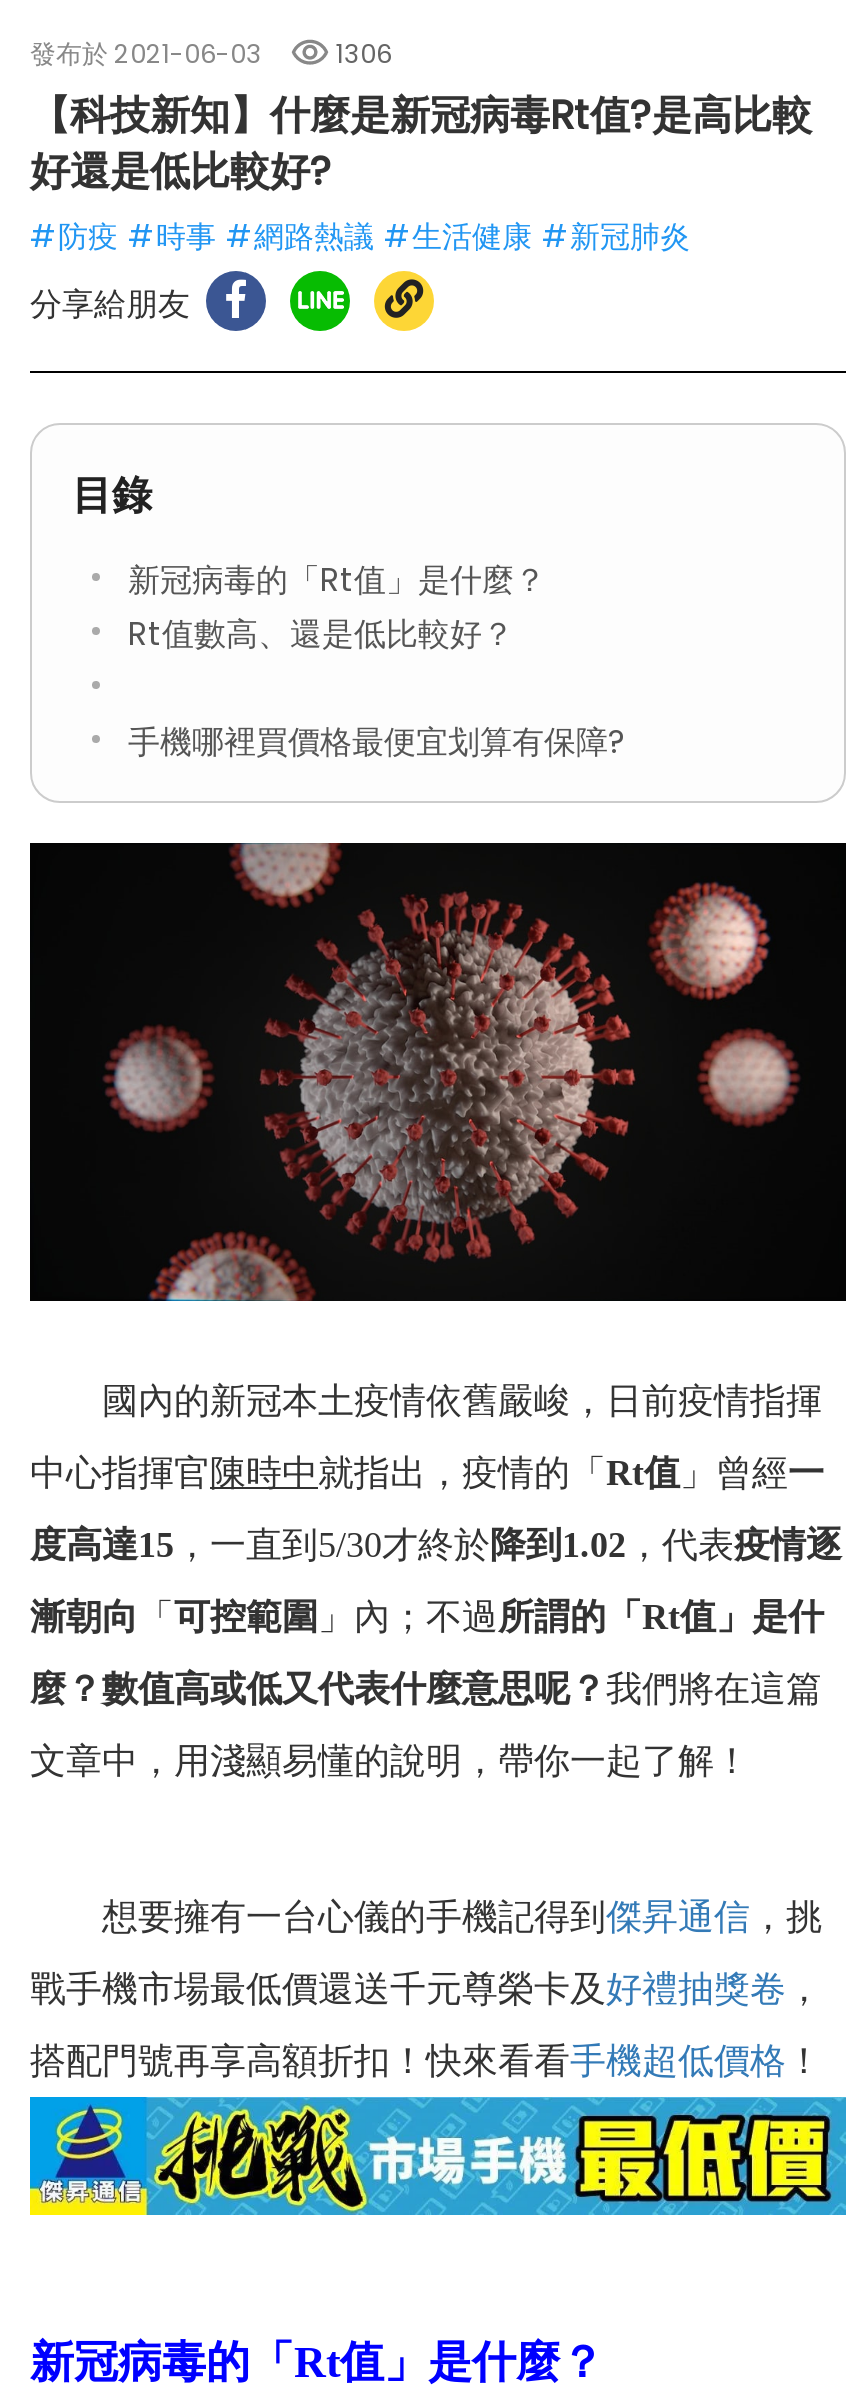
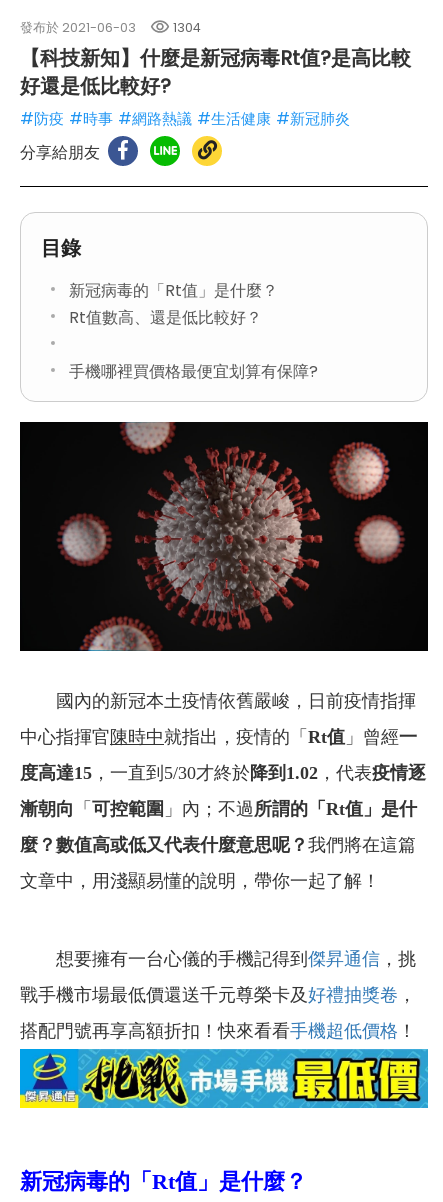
[336,37,392,71] 1306 -> [173,19,201,36] 1304

